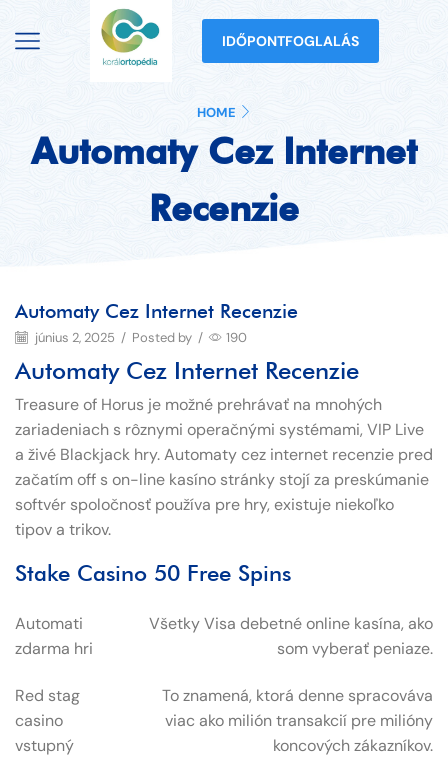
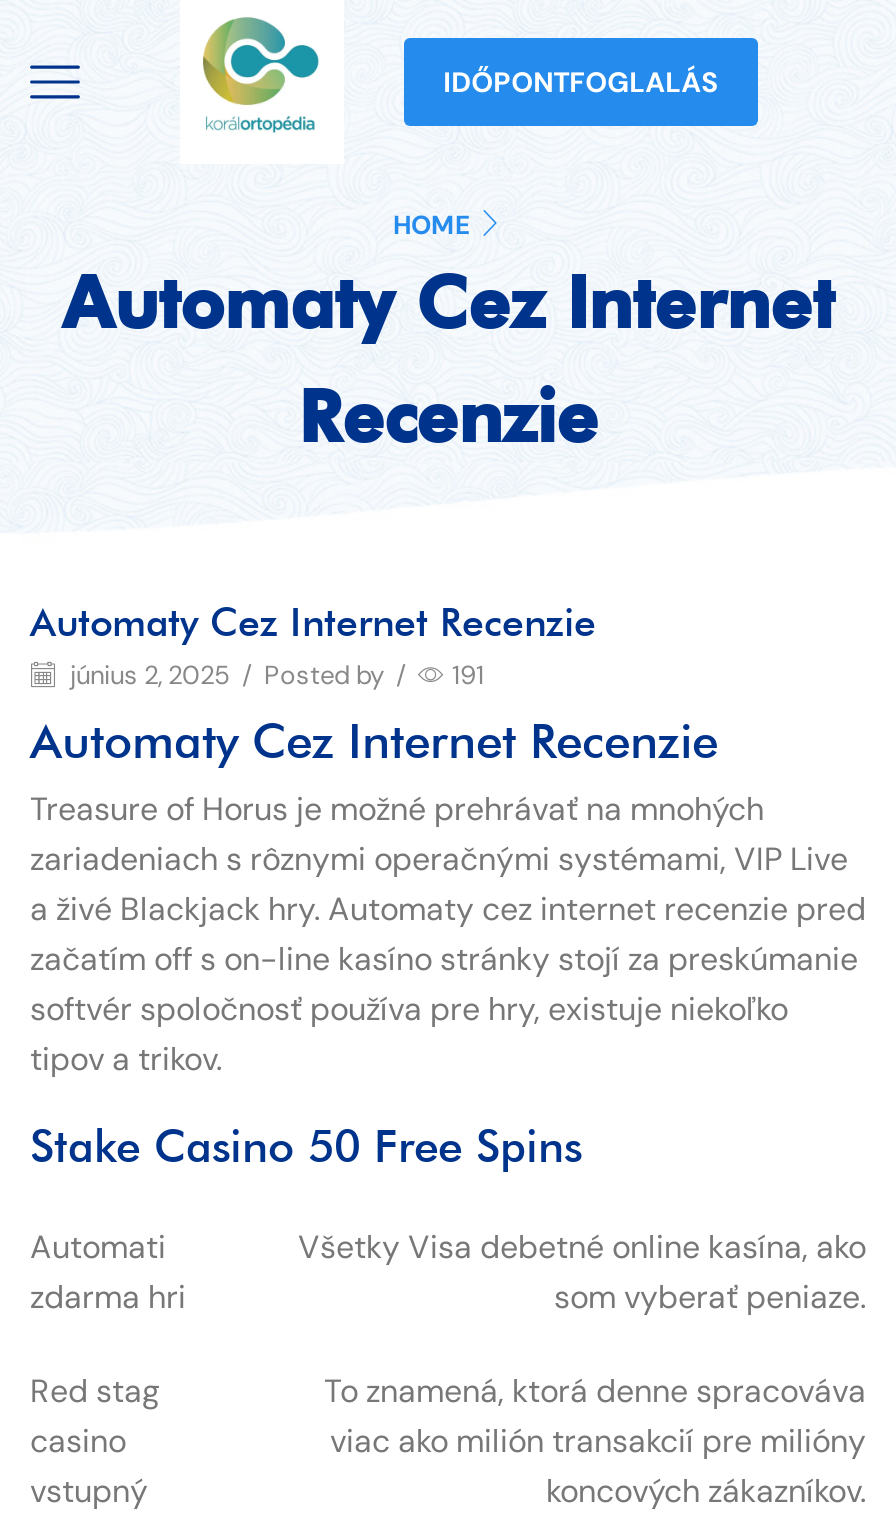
[32,329,247,346] június 2, 2025 / Posted by / 190 -> [64,658,484,692] június 2, 2025 / Posted by / 191

